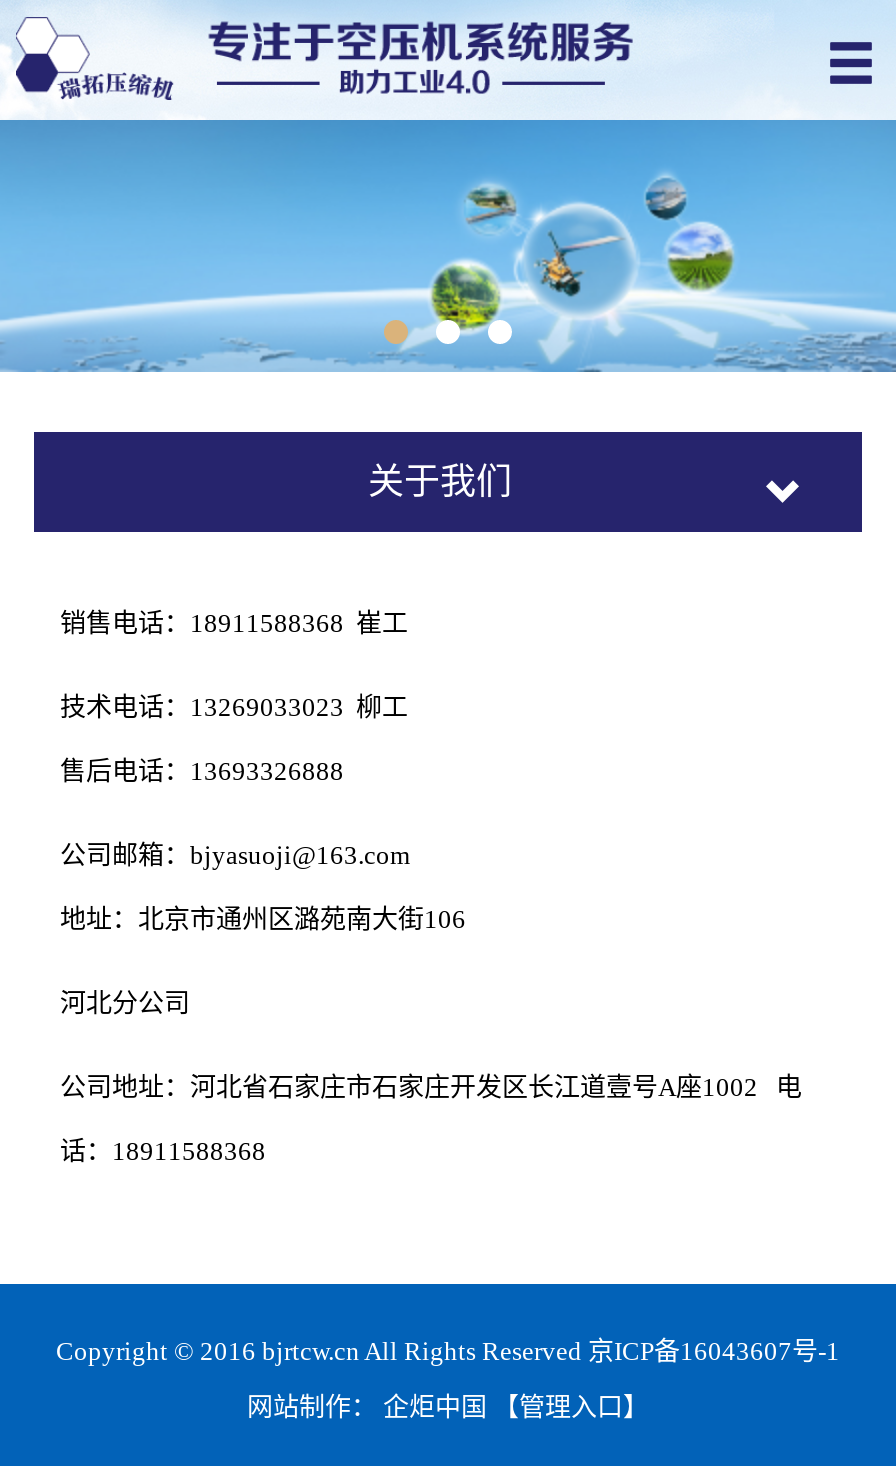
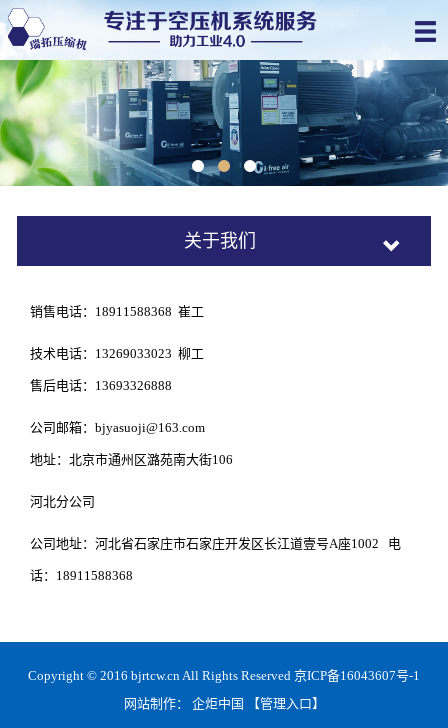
[6,118,890,374] [image] -> [3,59,445,187] [image]

